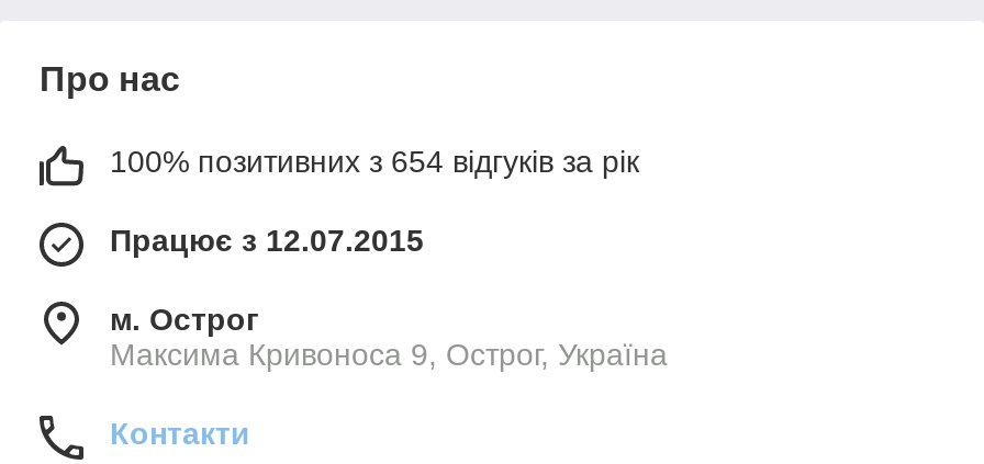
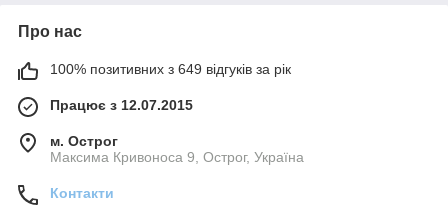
[110,143,639,178] 100% позитивних з 654 відгуків за рік -> [50,61,291,77] 100% позитивних з 649 відгуків за рік

